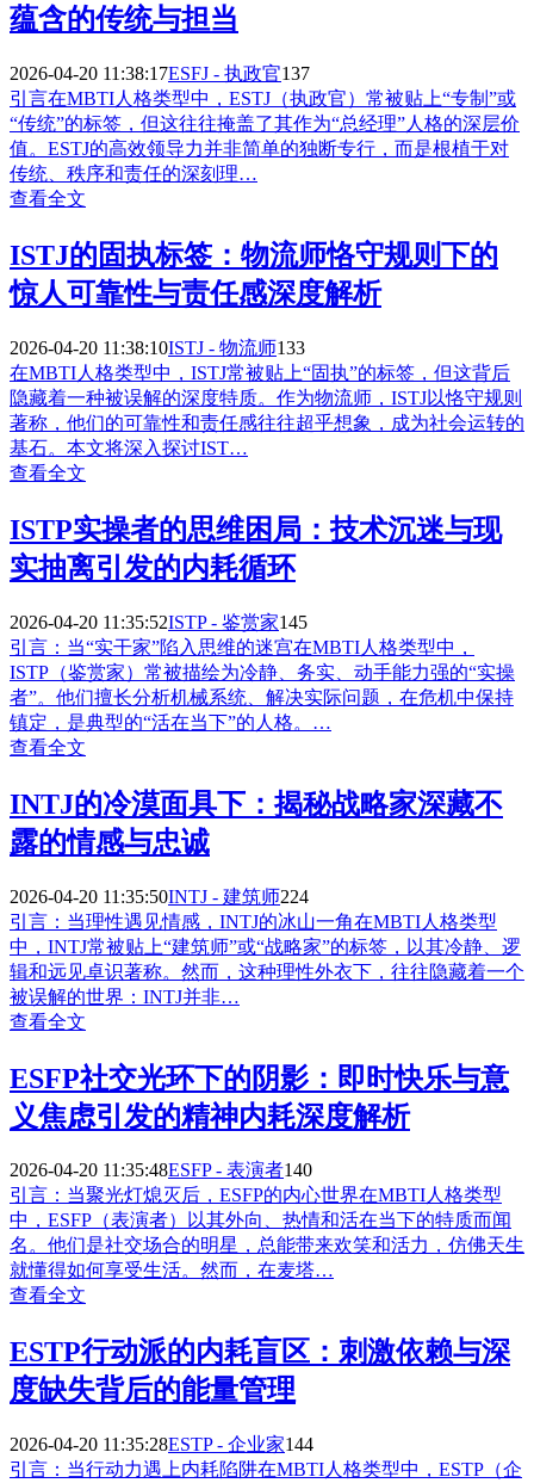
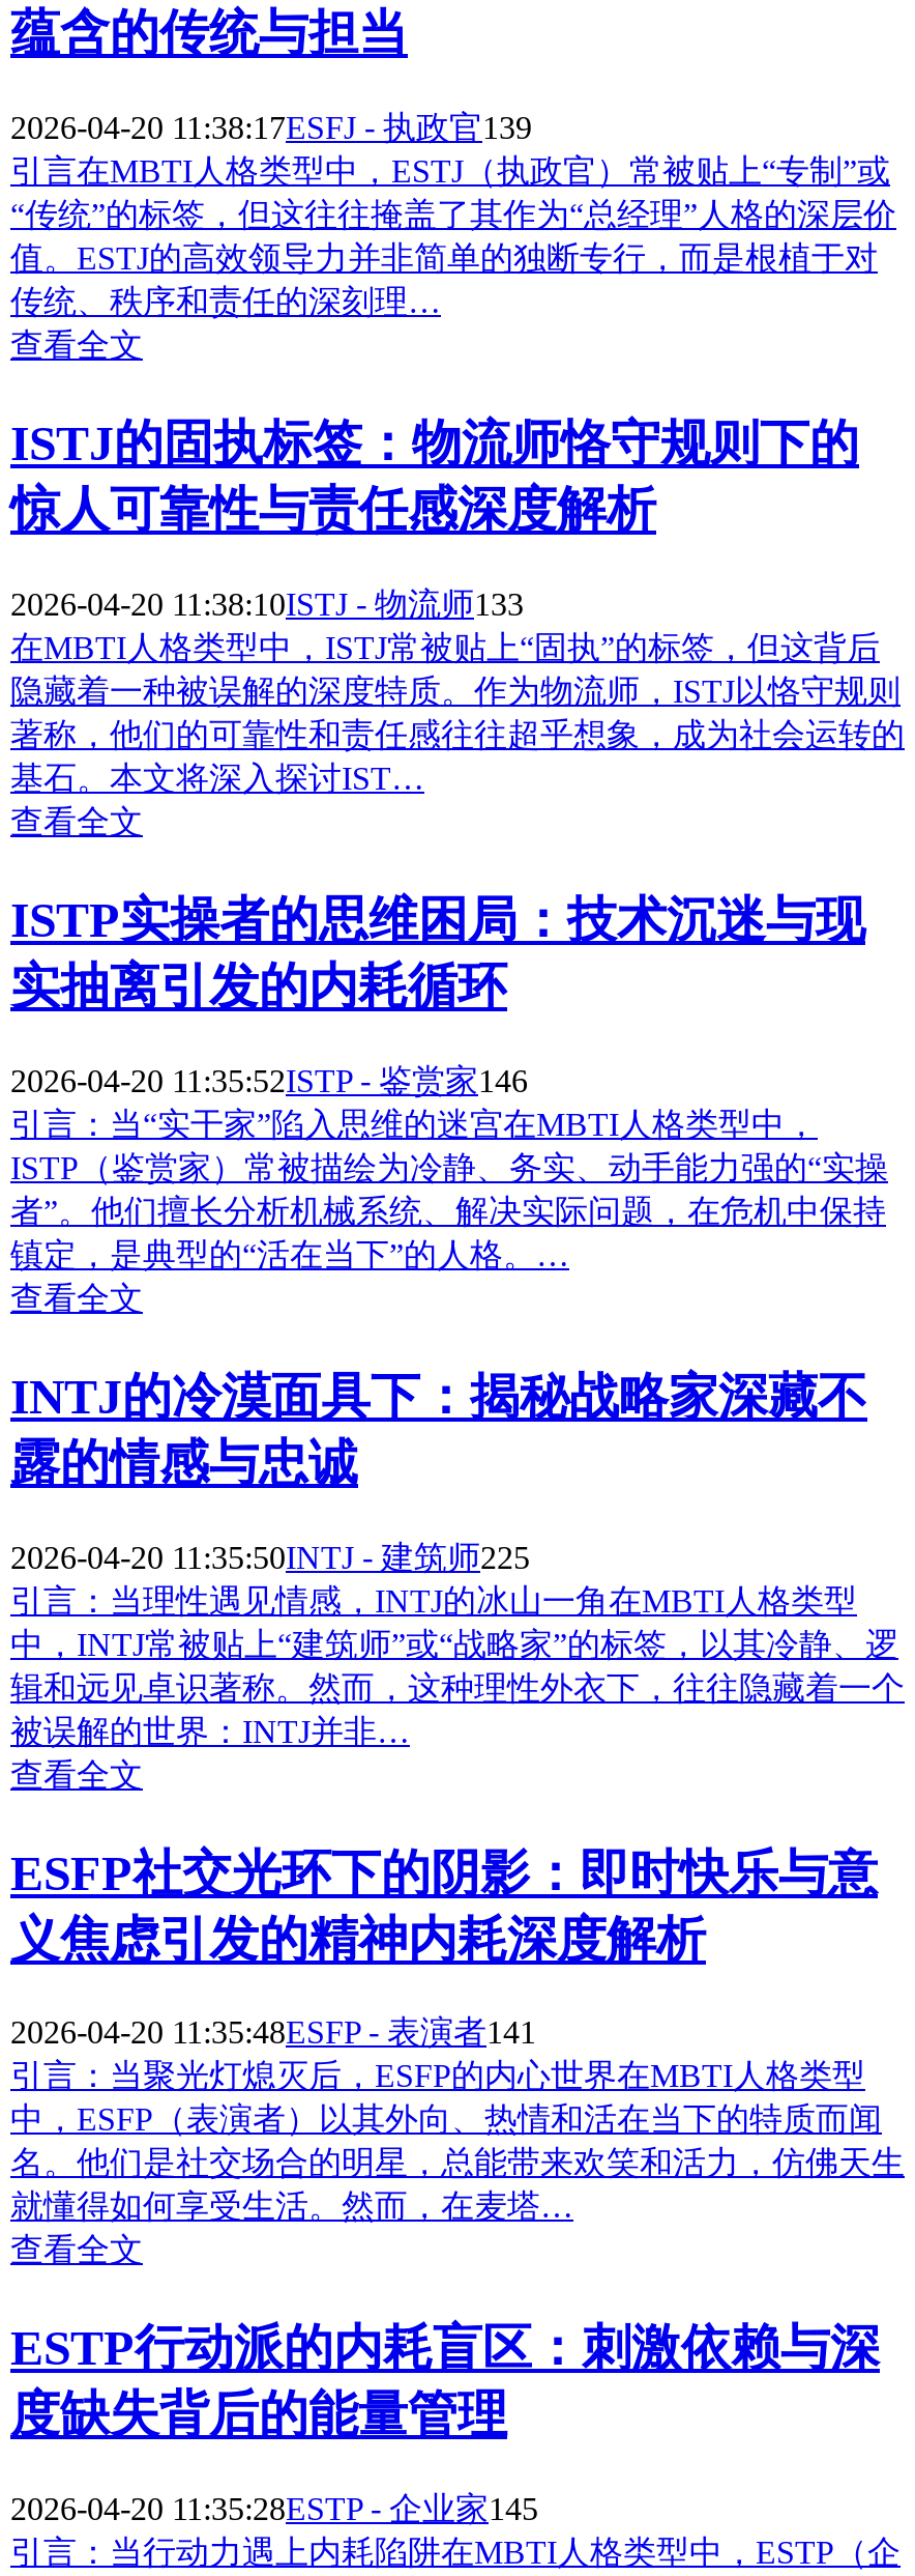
[10,63,310,84] 2026-04-20 11:38:17ESFJ - 执政官137 -> [10,110,532,145] 2026-04-20 11:38:17ESFJ - 执政官139
[10,612,308,632] 2026-04-20 11:35:52ISTP - 鉴赏家145 -> [10,1063,528,1098] 2026-04-20 11:35:52ISTP - 鉴赏家146
[10,886,309,906] 2026-04-20 11:35:50INTJ - 建筑师224 -> [10,1539,530,1574] 2026-04-20 11:35:50INTJ - 建筑师225
[10,1160,312,1180] 2026-04-20 11:35:48ESFP - 表演者140 -> [10,2015,536,2050] 2026-04-20 11:35:48ESFP - 表演者141
[10,1434,313,1455] 2026-04-20 11:35:28ESTP - 企业家144 -> [10,2491,538,2527] 2026-04-20 11:35:28ESTP - 企业家145

